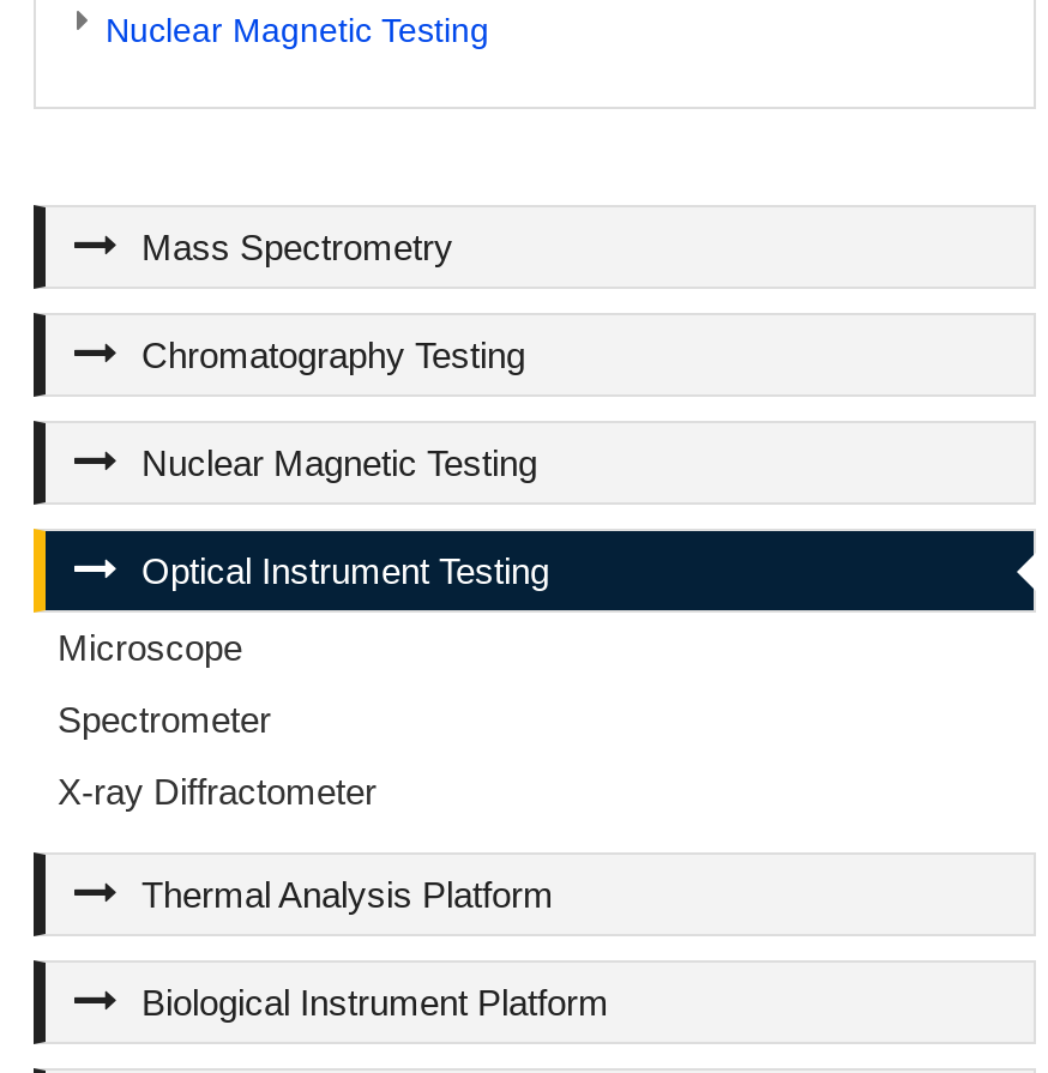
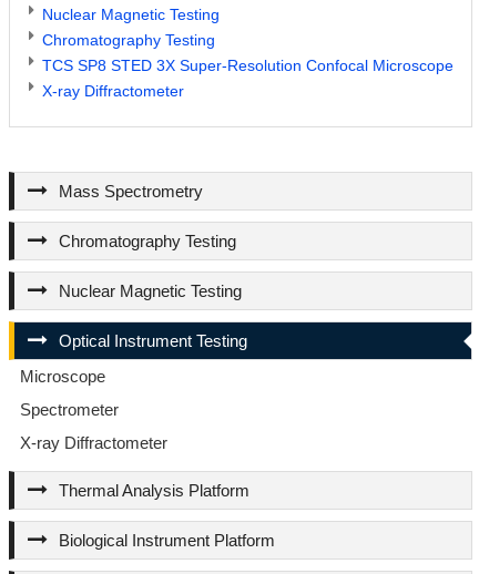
none -> [42,31,453,100] Chromatography Testing | TCS SP8 STED 3X Super-Resolution Confocal Microscope | X-ray Diffractometer

